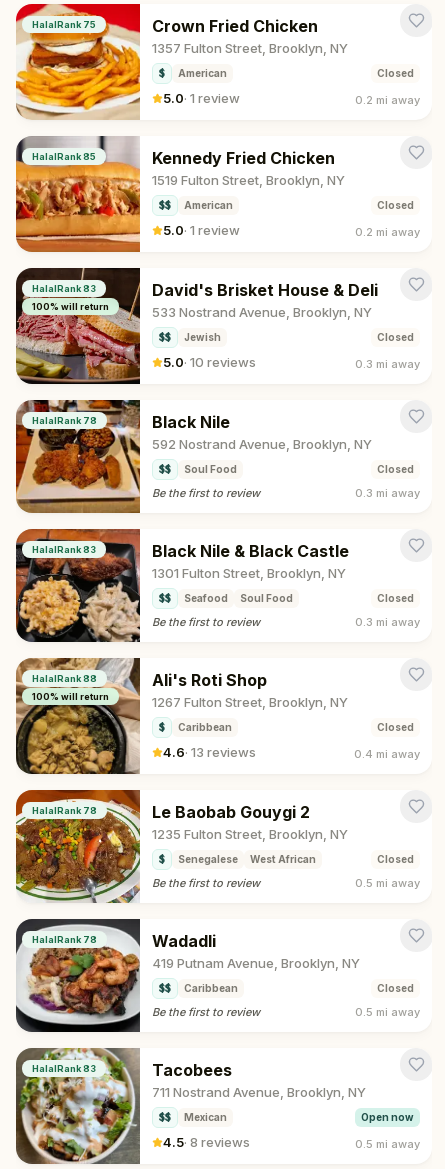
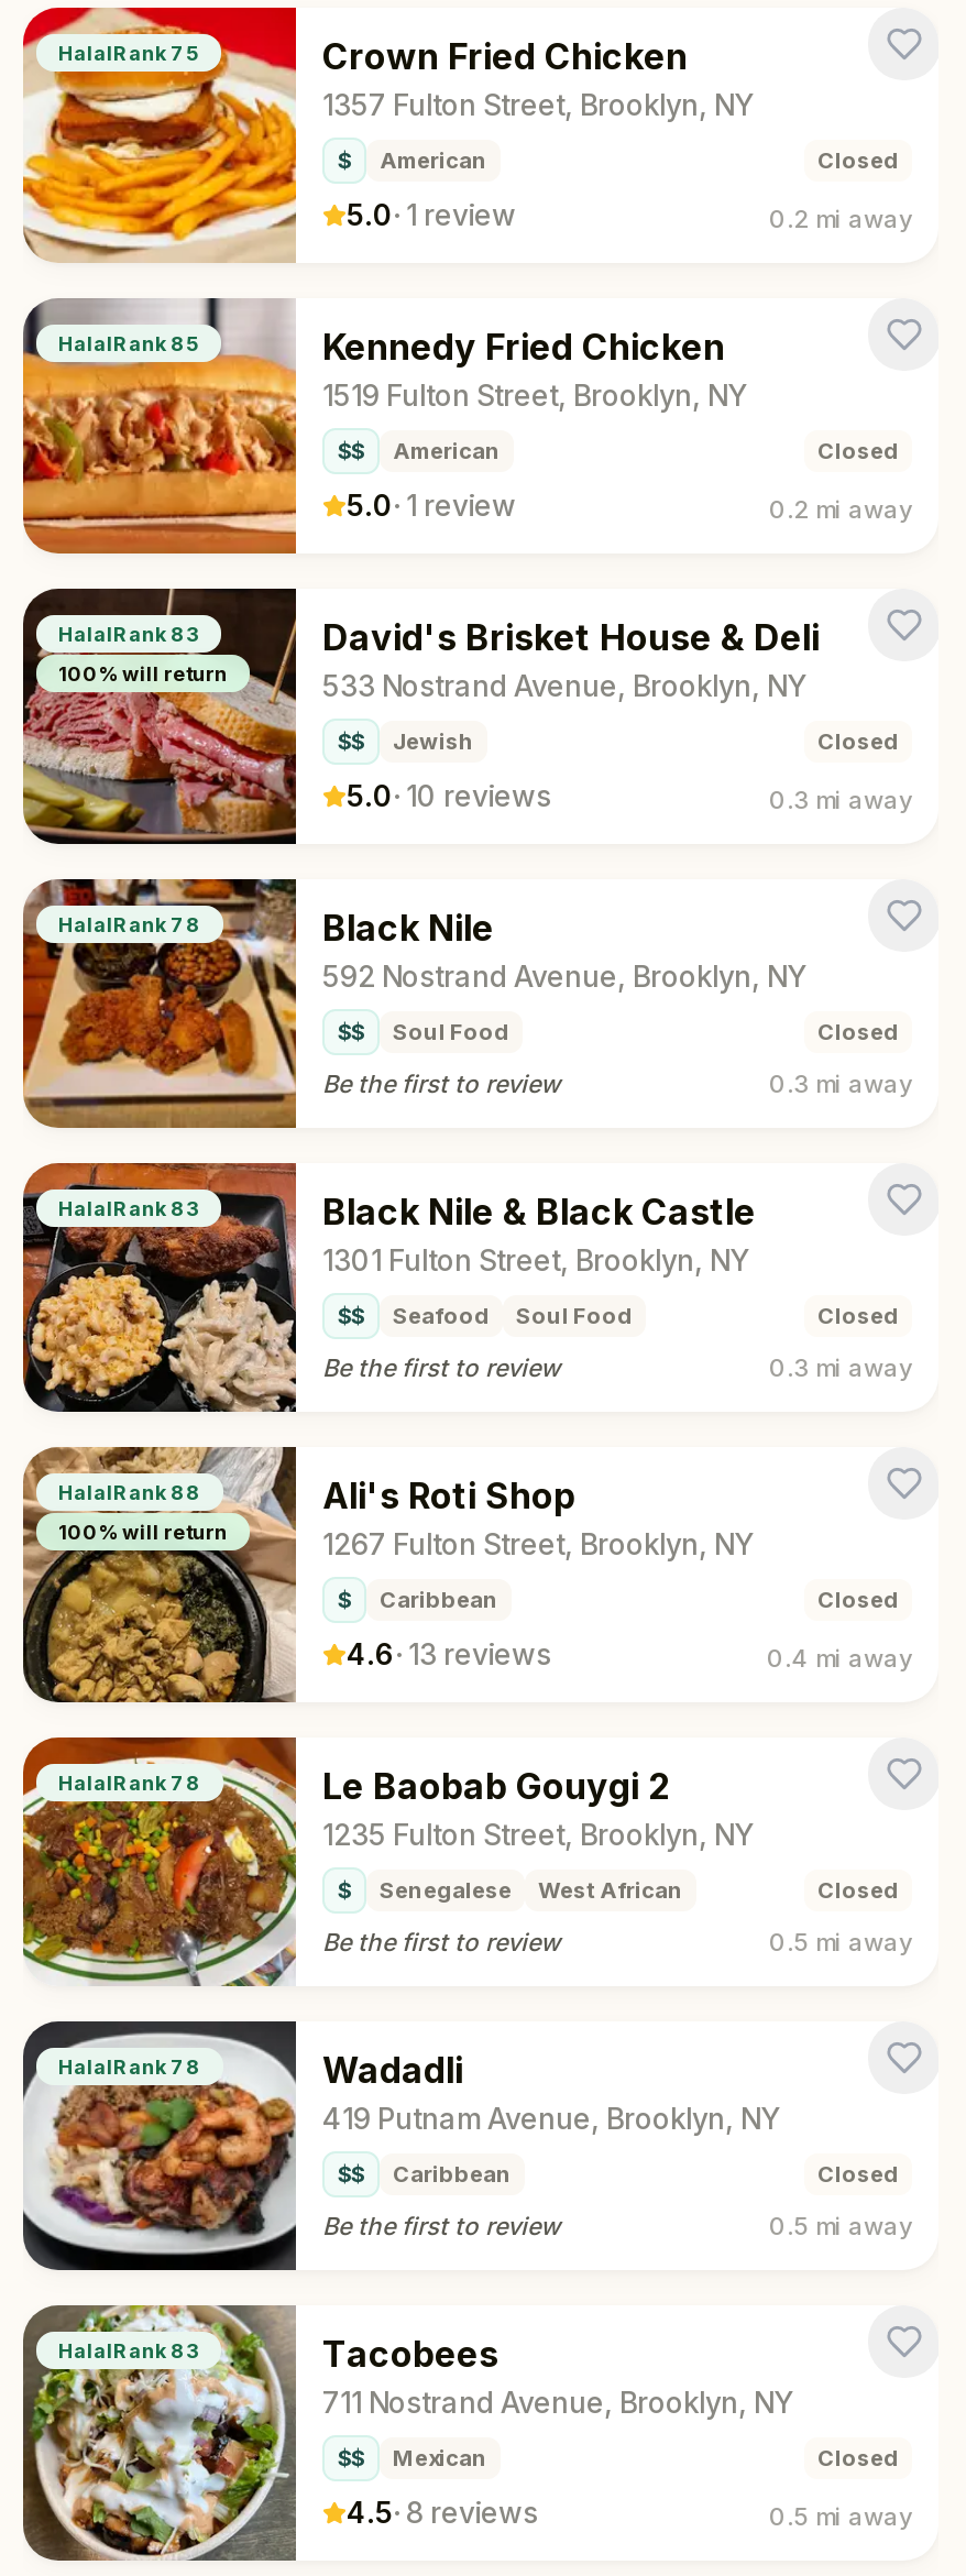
[361,1111,414,1123] Open now -> [817,2444,899,2470] Closed

